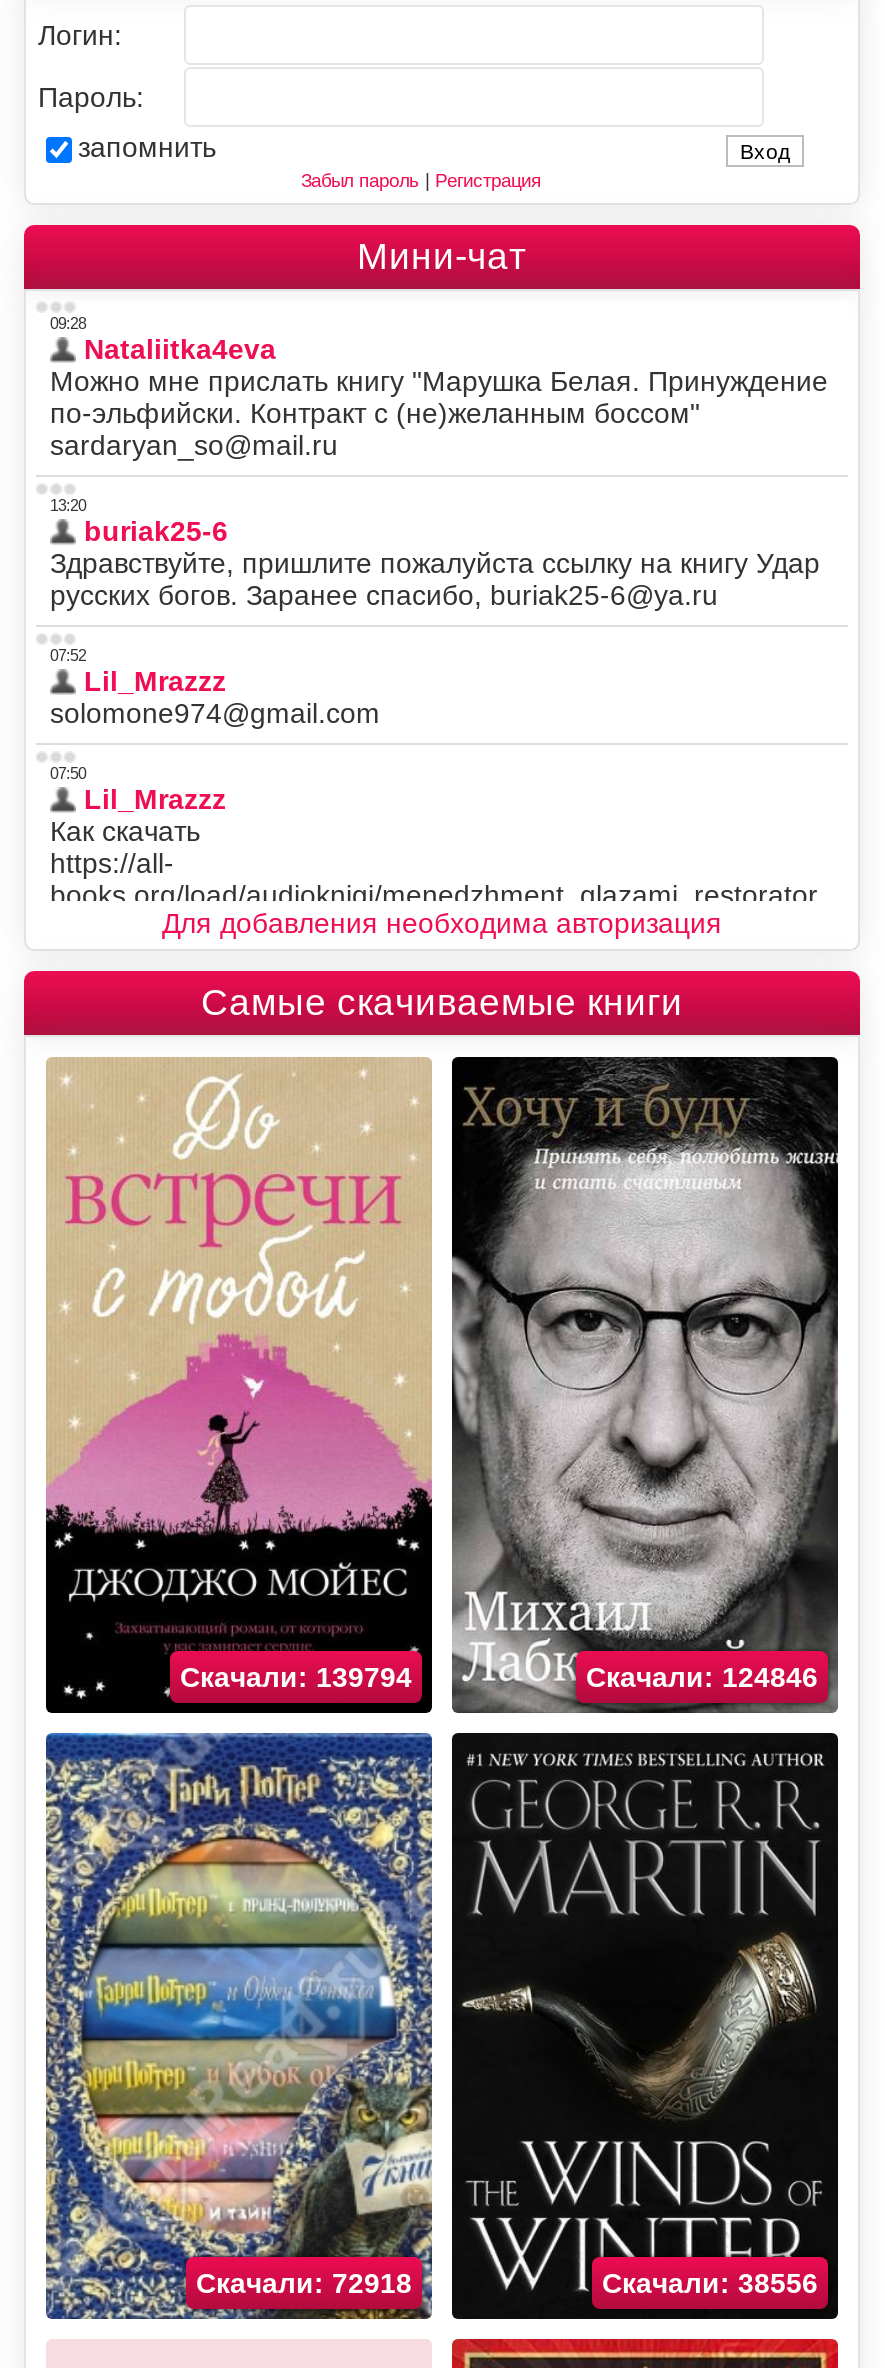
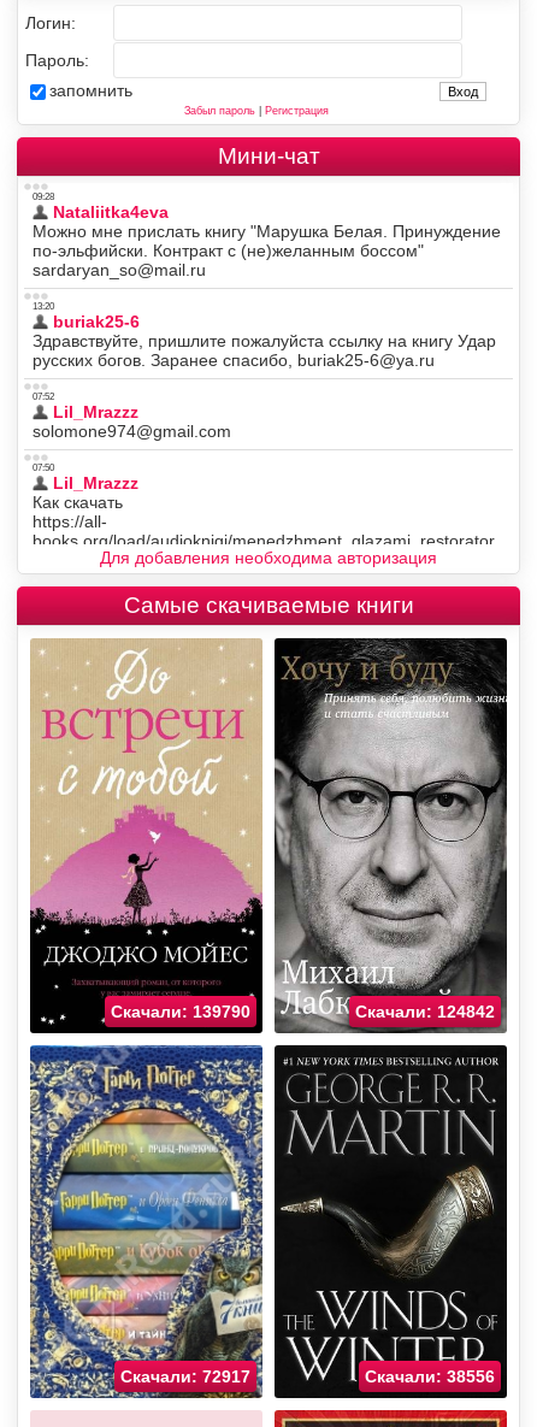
[180,1662,412,1694] Скачали: 139794 -> [111,1002,250,1021] Скачали: 139790
[586,1662,818,1694] Скачали: 124846 -> [355,1002,495,1021] Скачали: 124842
[196,2267,412,2299] Скачали: 72918 -> [120,1366,250,1386] Скачали: 72917

